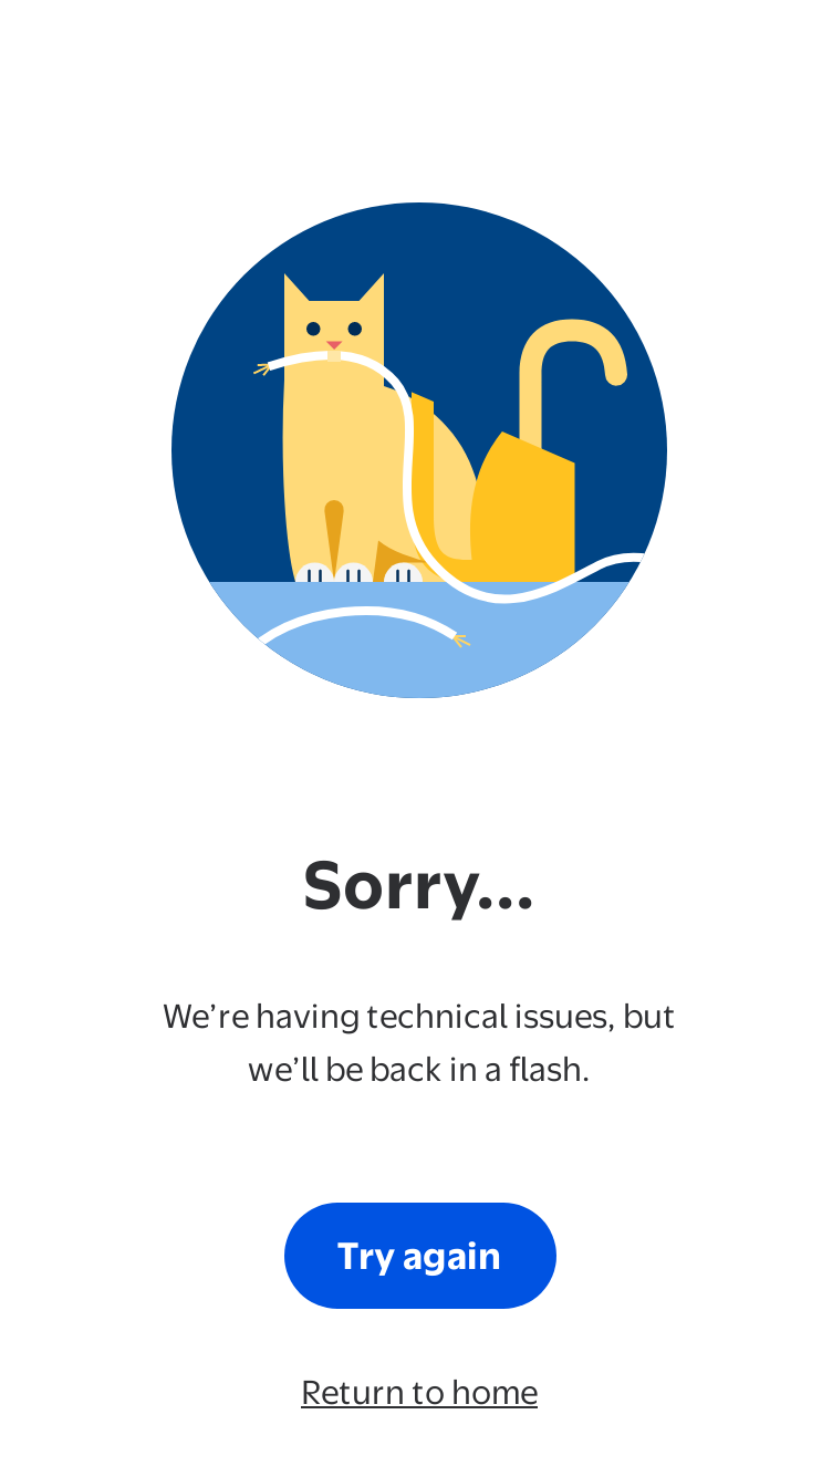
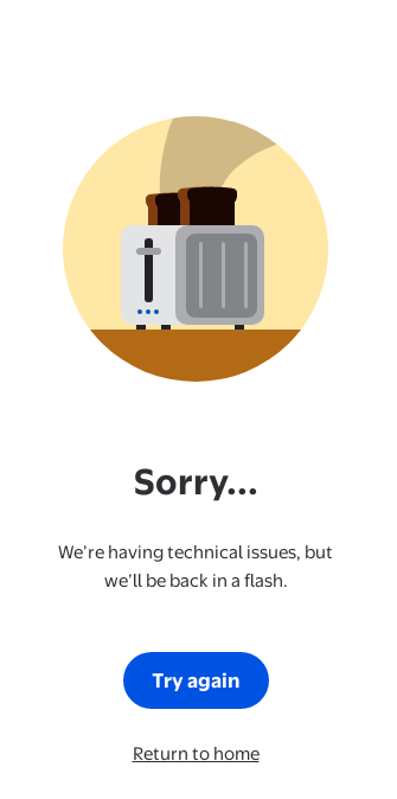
[169,200,669,700] [image] -> [63,116,328,383] [image]

